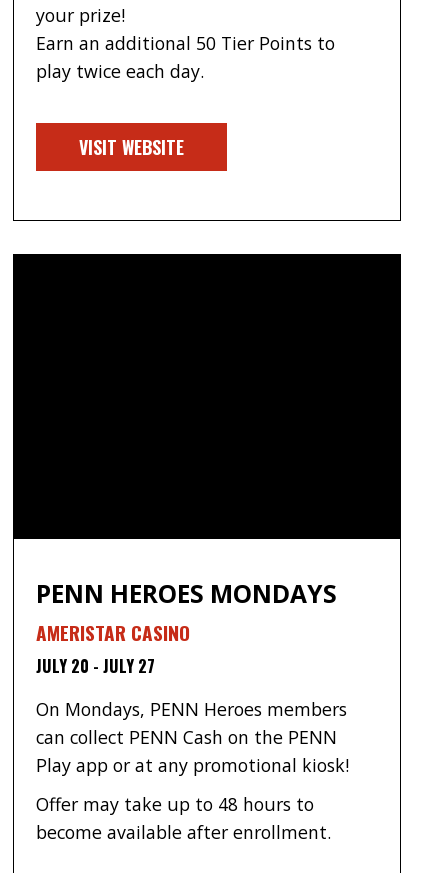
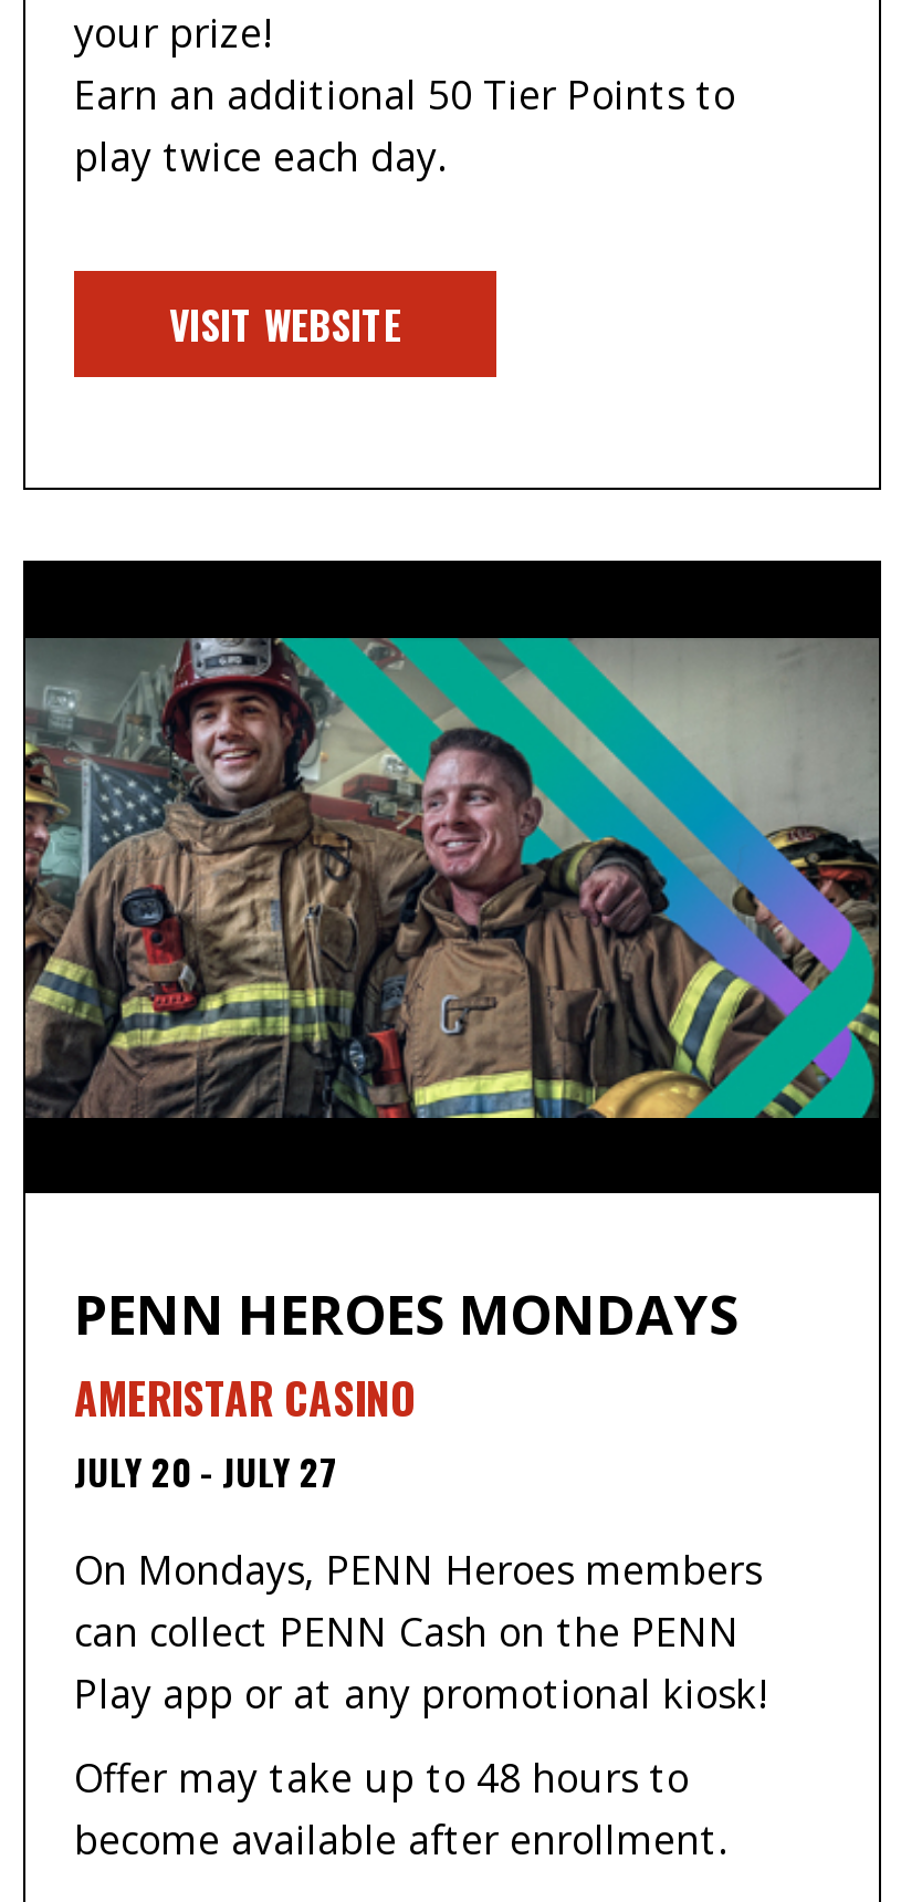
none -> [23,635,881,1121] [image]

